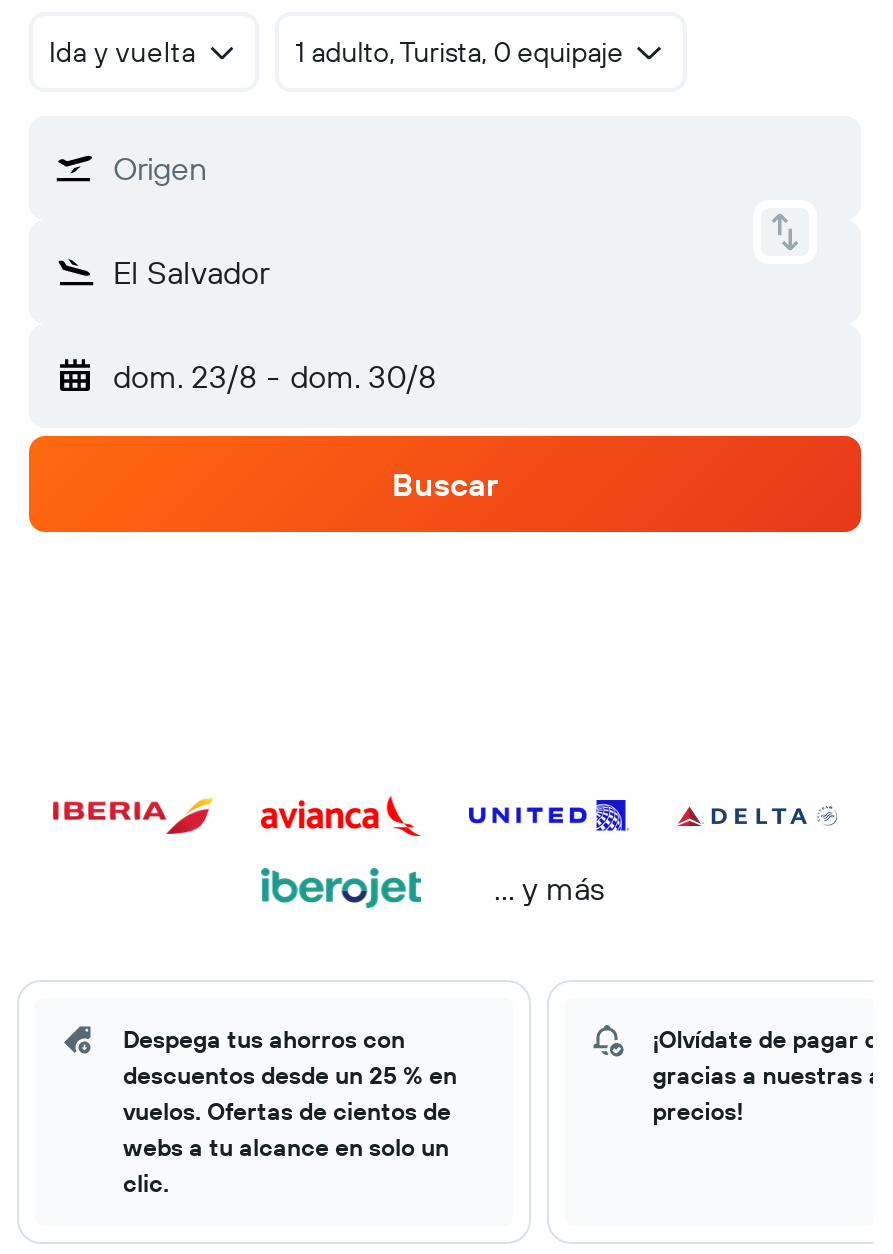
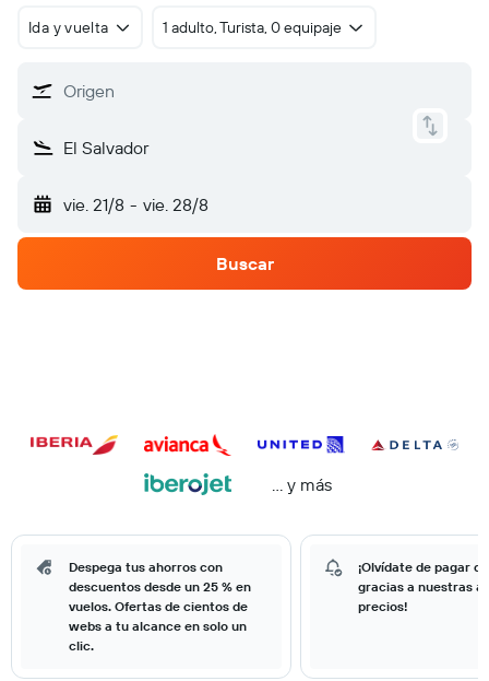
[113,356,436,396] dom. 23/8 - dom. 30/8 -> [63,193,208,215] vie. 21/8 - vie. 28/8

